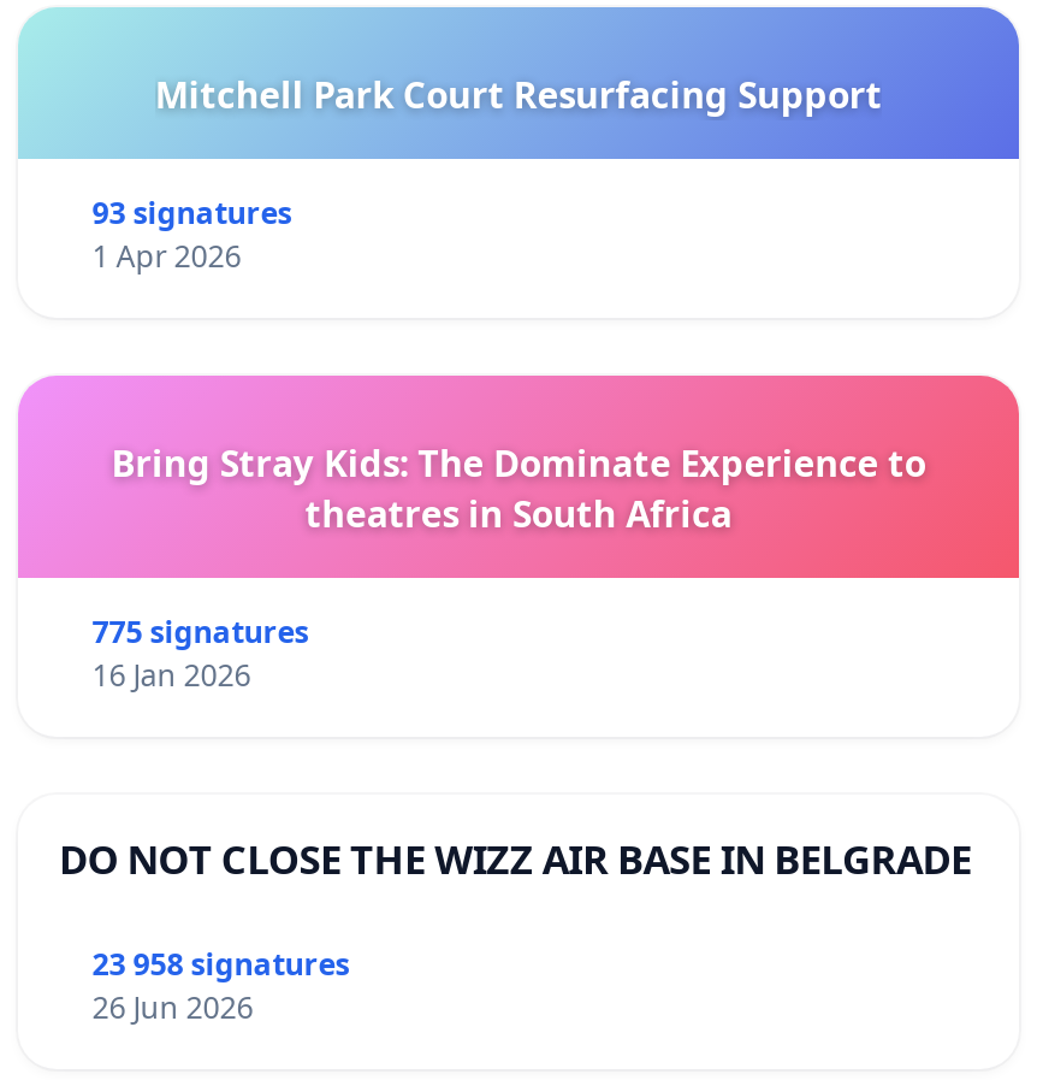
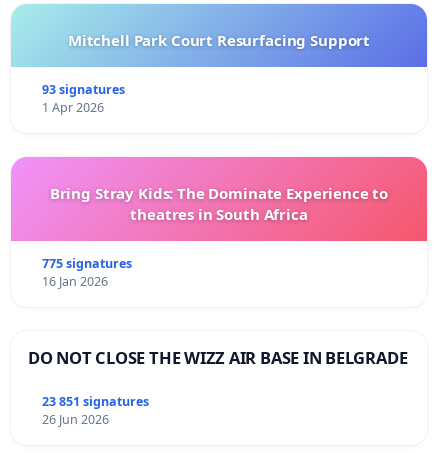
[92,944,350,985] 23 958 signatures -> [42,393,149,410] 23 851 signatures

